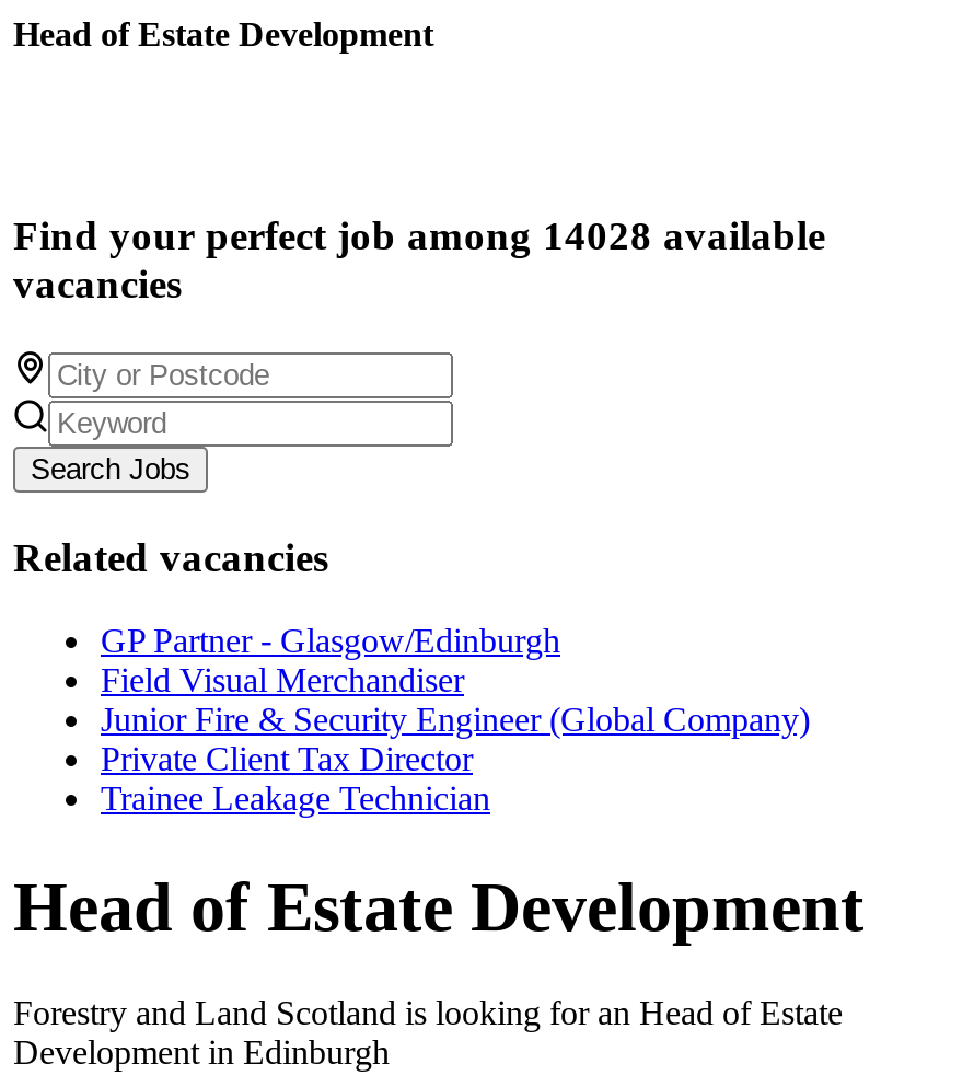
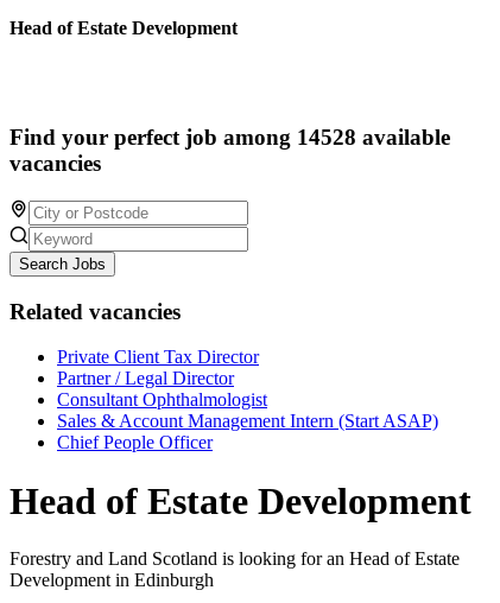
[13,213,825,259] Find your perfect job among 14028 available -> [10,125,450,150] Find your perfect job among 14528 available
[101,623,810,739] GP Partner - Glasgow/Edinburgh | Field Visual Merchandiser | Junior Fire & Security Engineer (Global Company) -> none
moved [101,741,473,778] -> [57,347,259,367]: Private Client Tax Director
[101,780,490,817] Trainee Leakage Technician -> [57,368,438,453] Partner / Legal Director | Consultant Ophthalmologist | Sales & Account Management Intern (Start ASAP) | Chief People Officer

